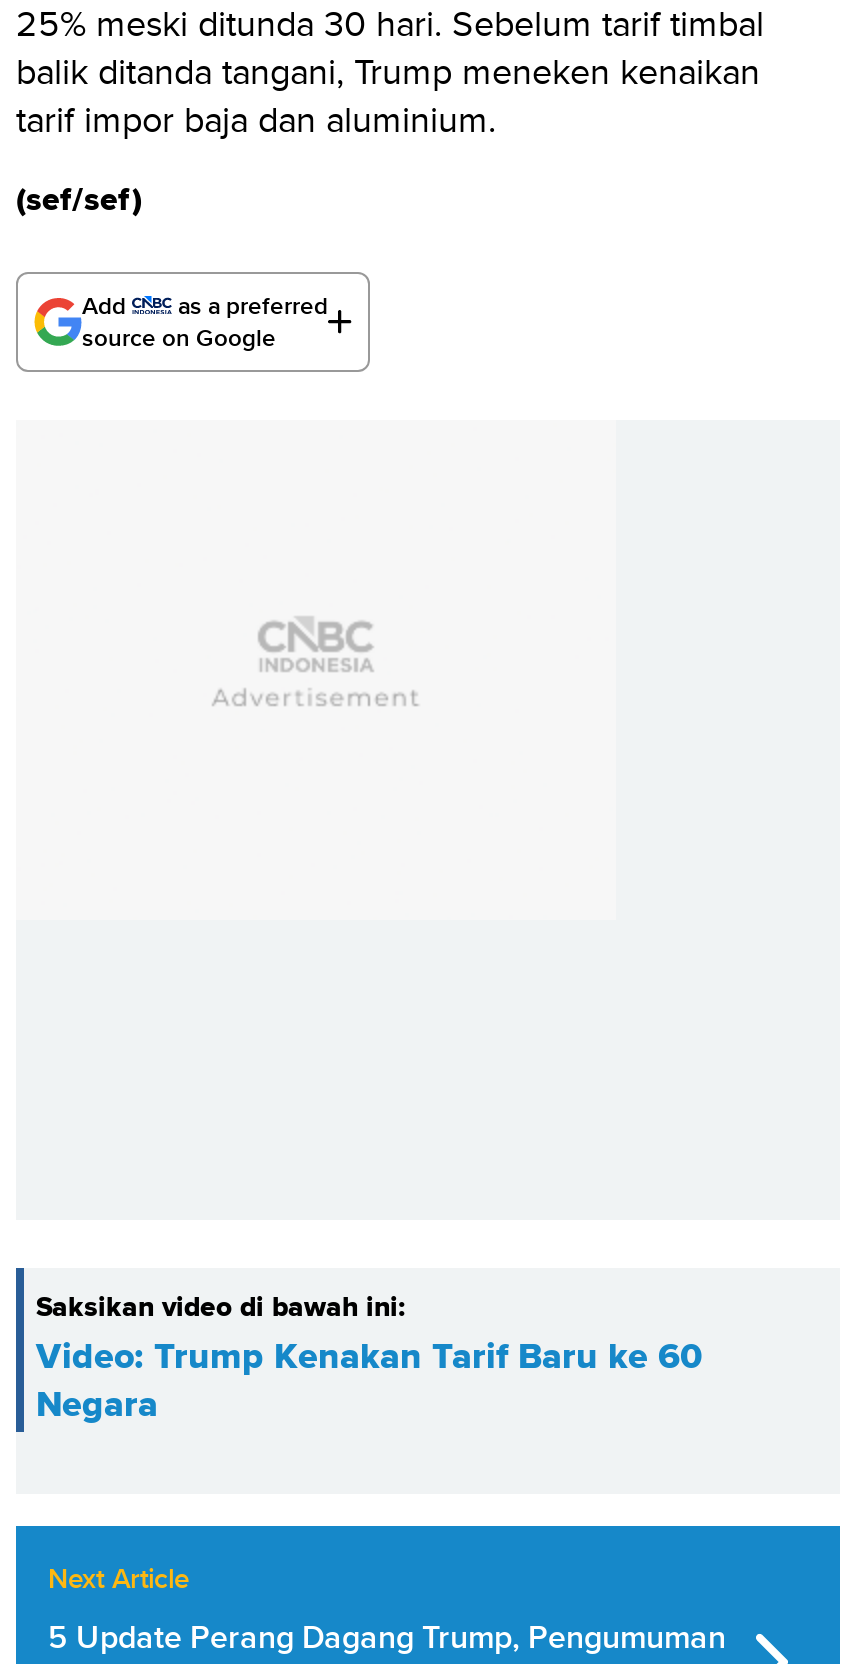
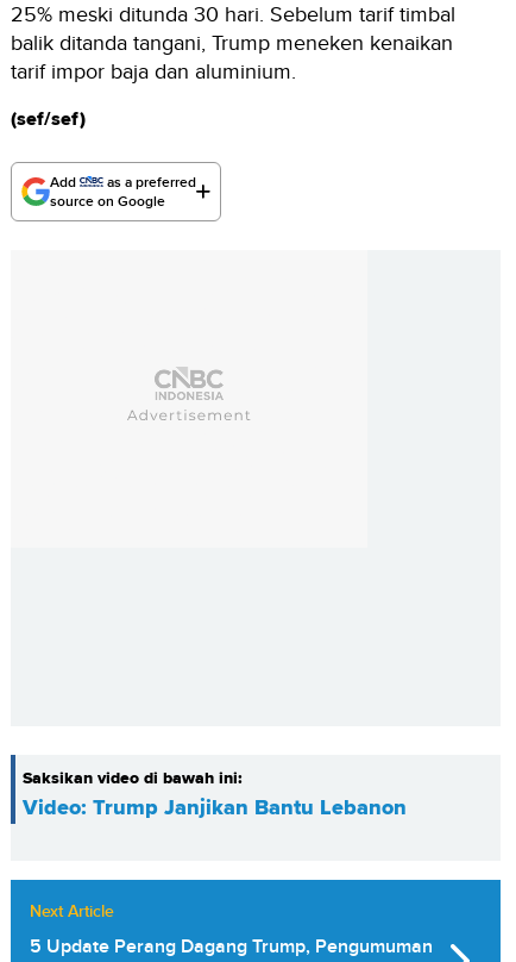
[36,1330,702,1430] Video: Trump Kenakan Tarif Baru ke 60 | Negara -> [23,792,407,823] Video: Trump Janjikan Bantu Lebanon

